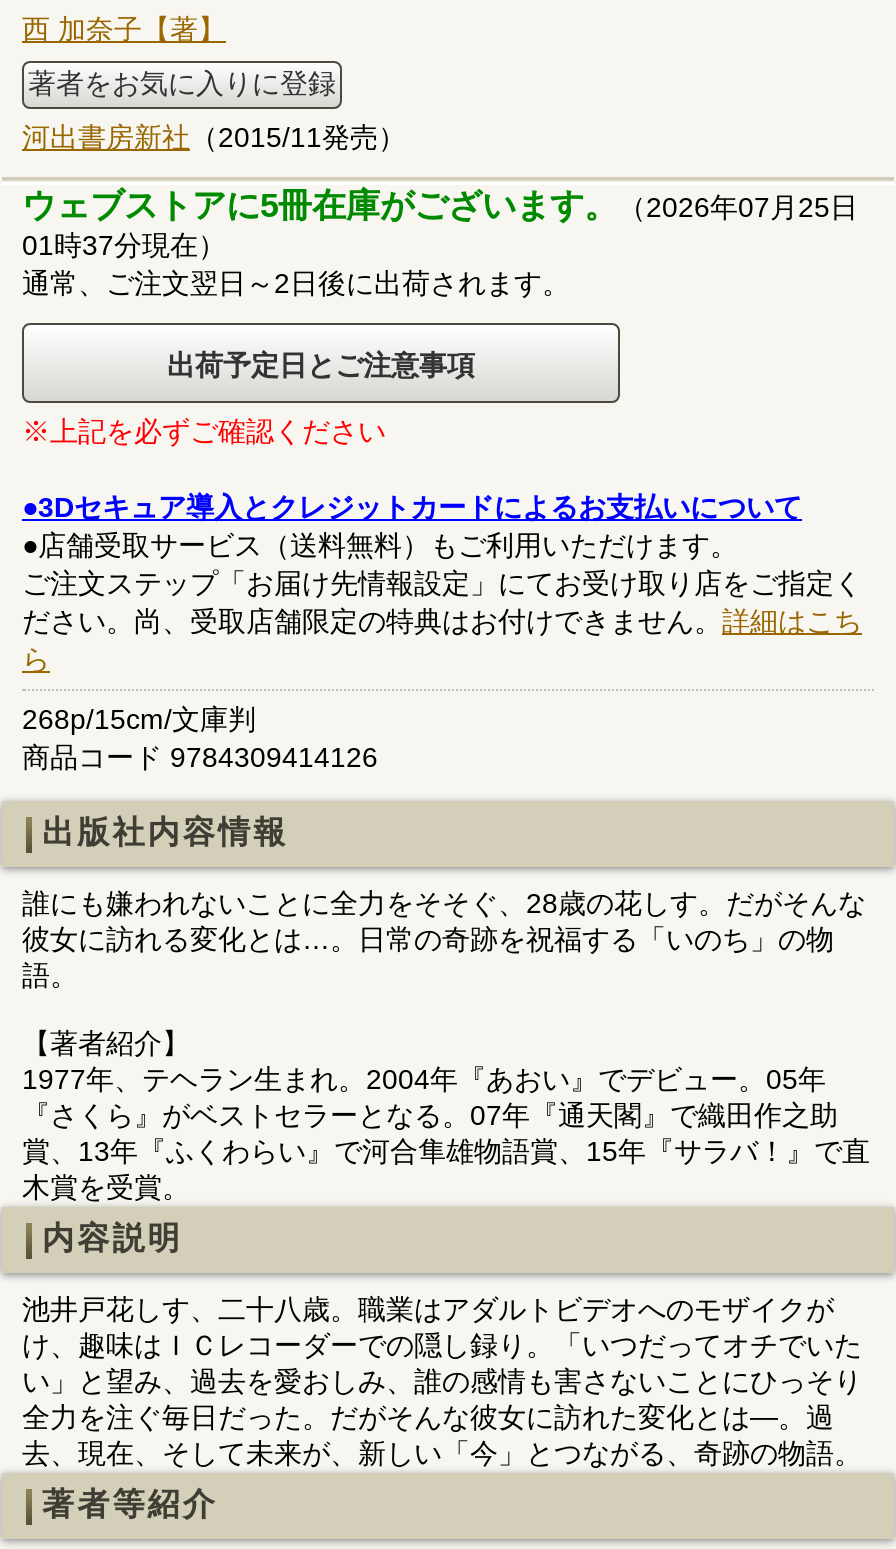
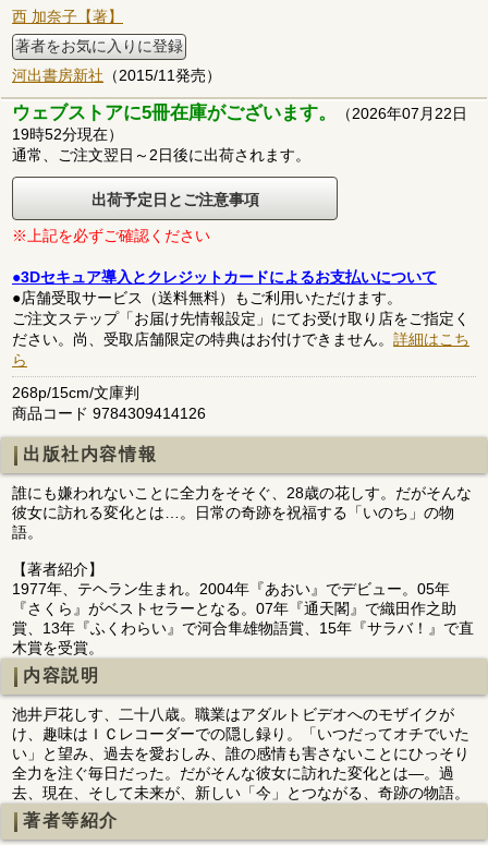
[22,187,858,225] ウェブストアに5冊在庫がございます。（2026年07月25日 -> [12,102,467,123] ウェブストアに5冊在庫がございます。（2026年07月22日
[22,229,226,261] 01時37分現在） -> [12,125,123,143] 19時52分現在）

